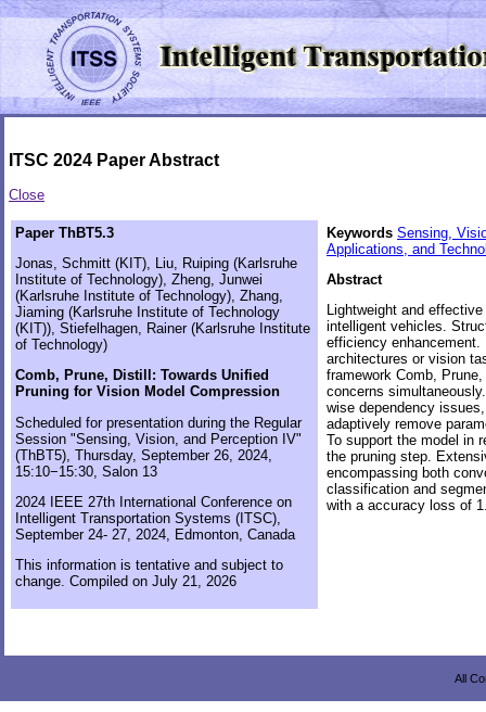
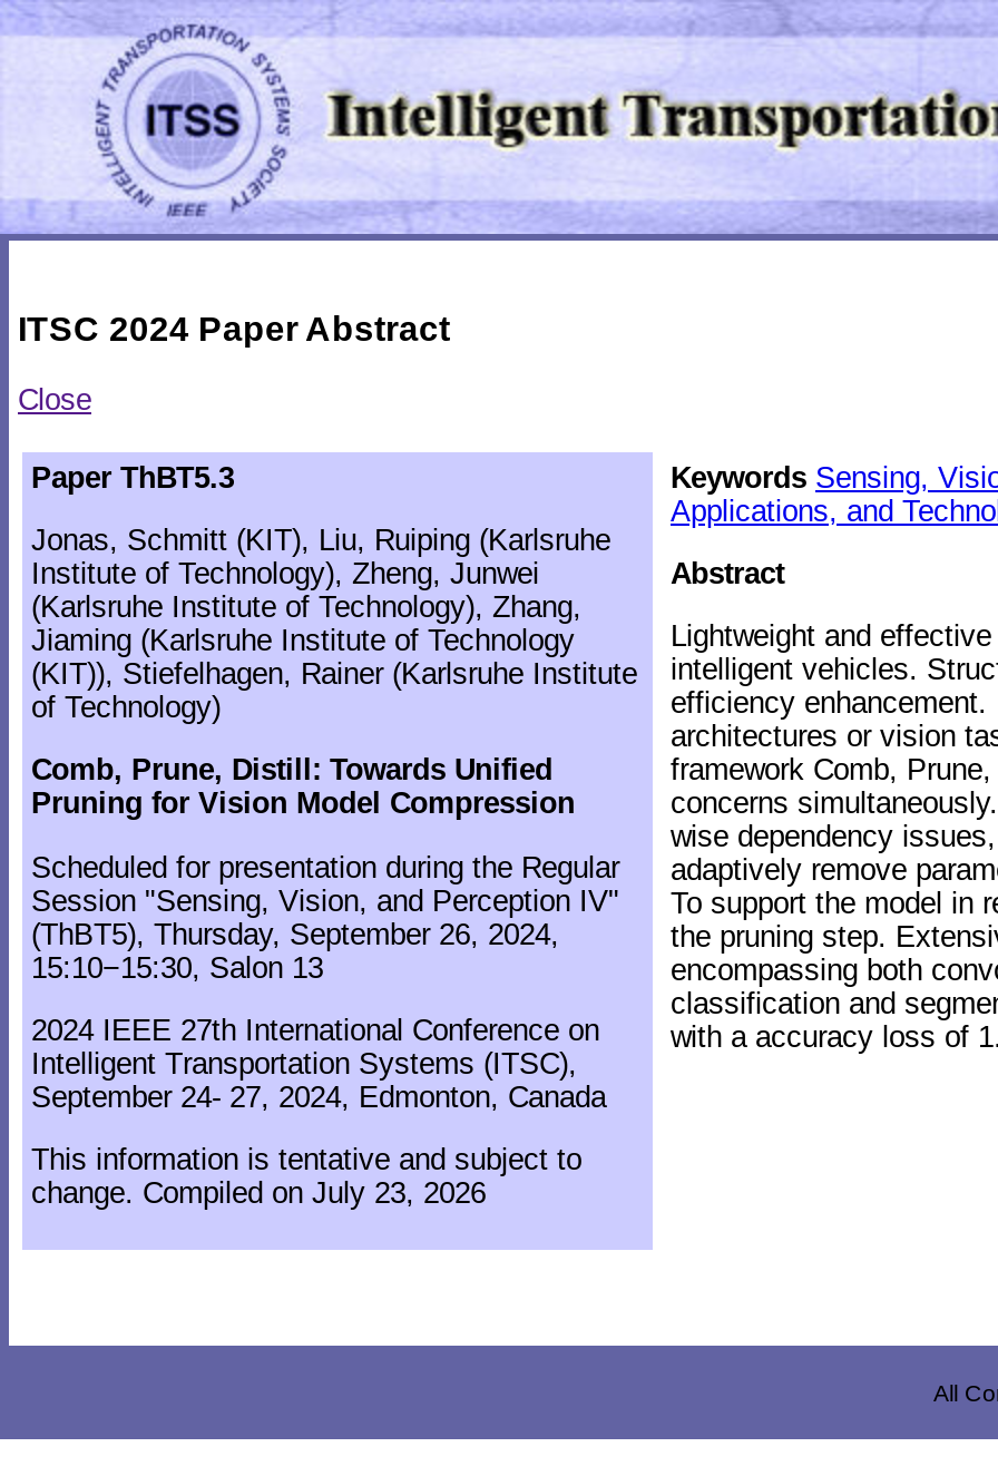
[15,573,236,590] change. Compiled on July 21, 2026 -> [31,1177,486,1210] change. Compiled on July 23, 2026

